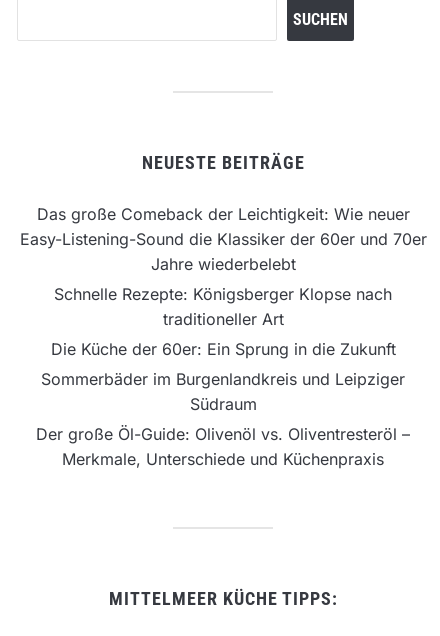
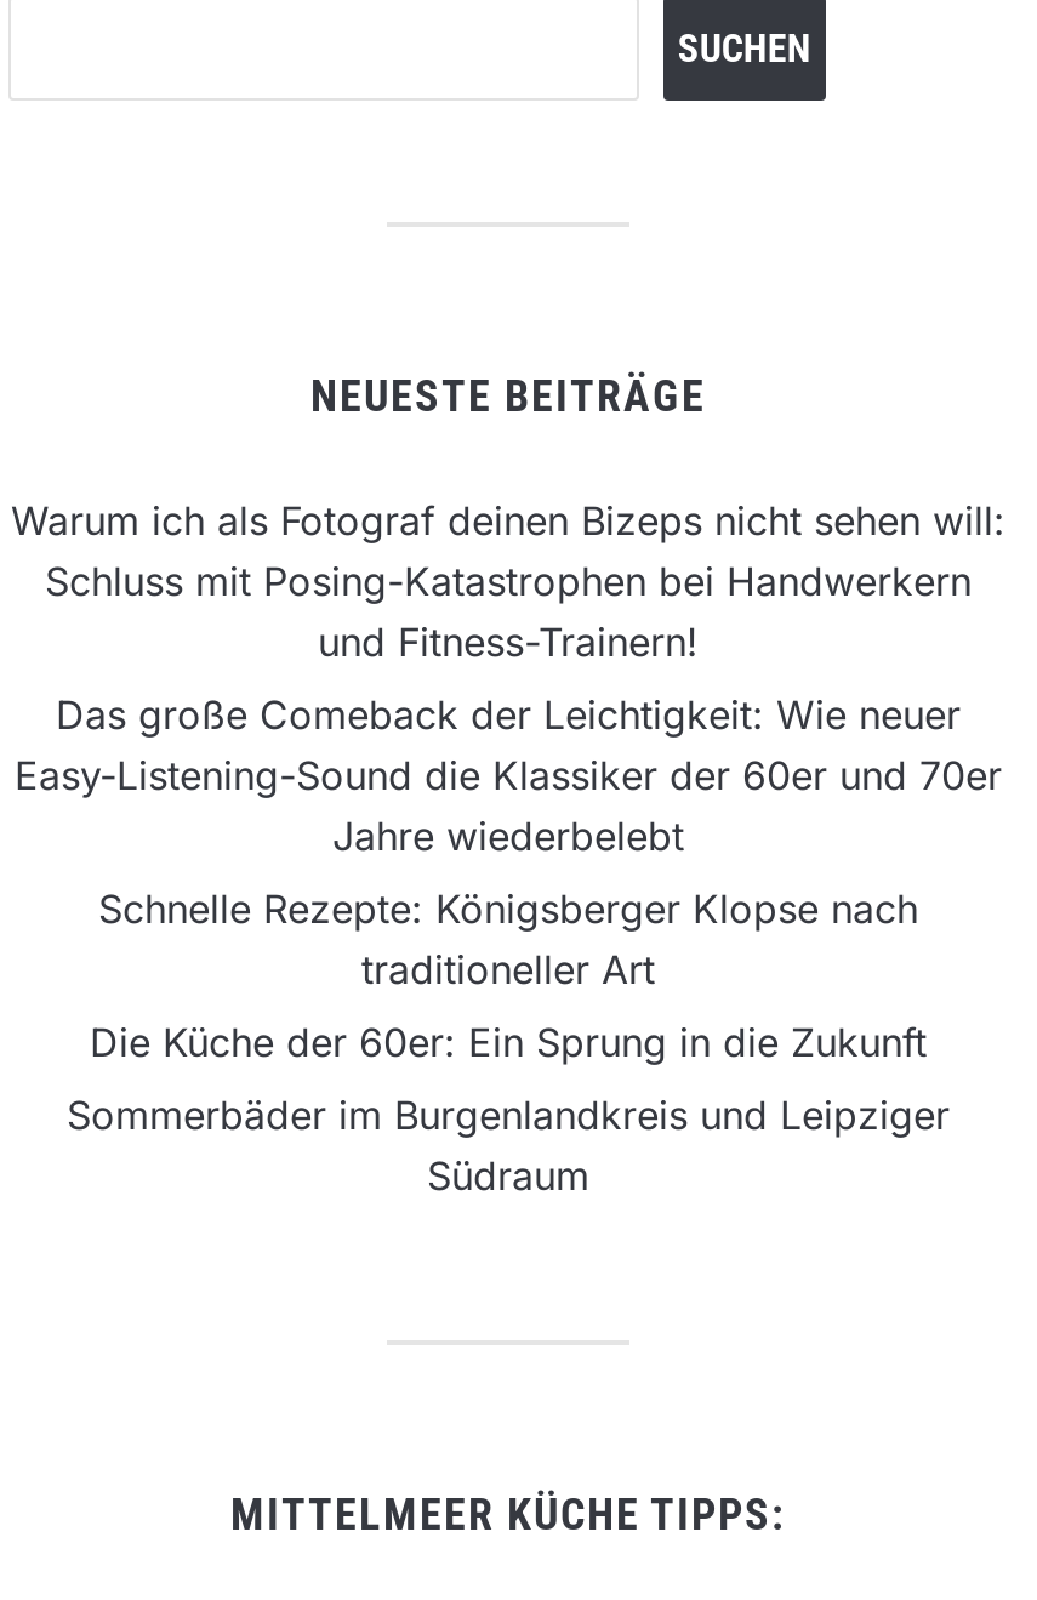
none -> [11,496,1005,665] Warum ich als Fotograf deinen Bizeps nicht sehen will: | Schluss mit Posing-Katastrophen bei Handwerkern | und Fitness-Trainern!
moved [19,204,426,414] -> [15,690,1002,1199]: Das große Comeback der Leichtigkeit: Wie neuer | Easy-Listening-Sound die Klassiker der 60er und 70er | Jahre wiederbelebt | Schnelle Rezepte: Königsberger Klopse nach | traditioneller Art | Die Küche der 60er: Ein Sprung in die Zukunft | Sommerbäder im Burgenlandkreis und Leipziger | Südraum
[36,424,410,469] Der große Öl-Guide: Olivenöl vs. Oliventresteröl – | Merkmale, Unterschiede und Küchenpraxis -> none

